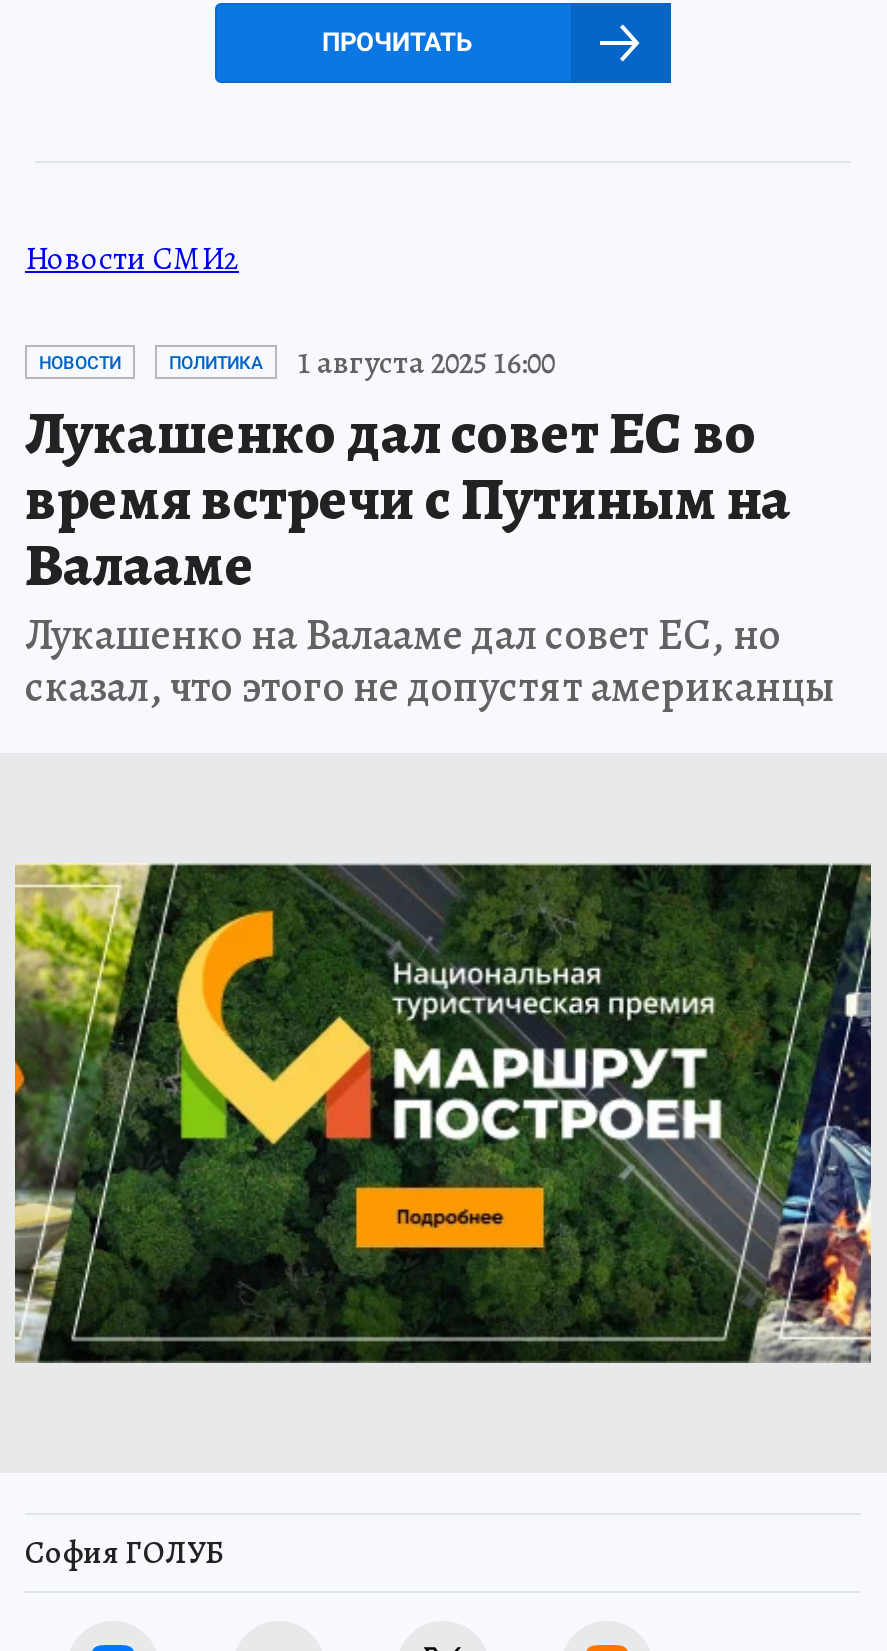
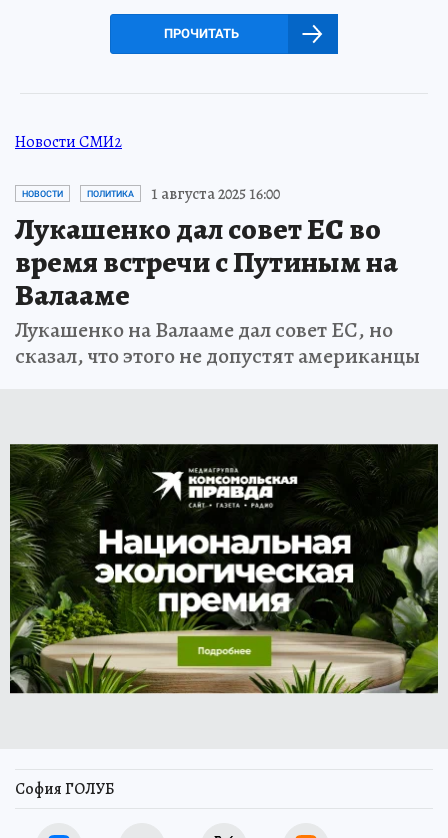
[13,863,873,1365] [image] -> [9,443,439,694] [image]

